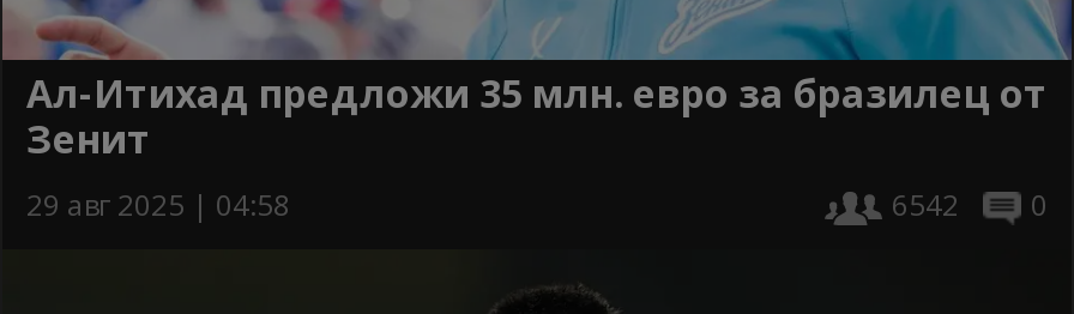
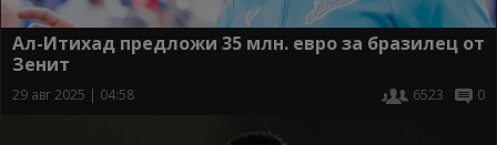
[892,185,1048,225] 6542 0 -> [413,85,485,104] 6523 0

